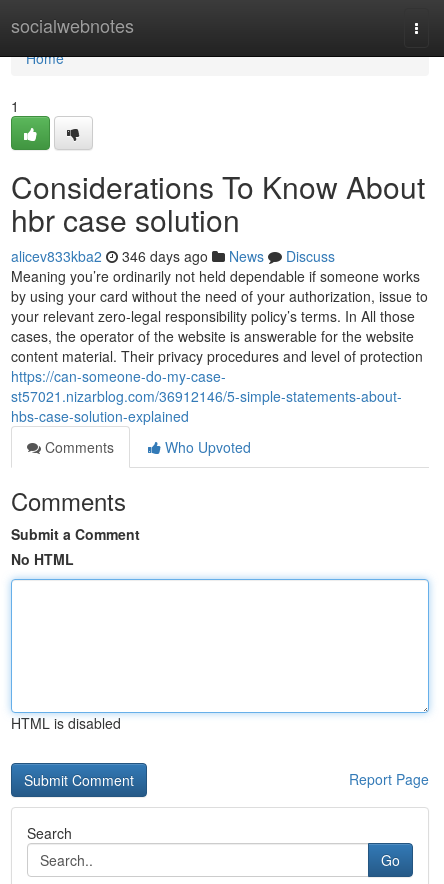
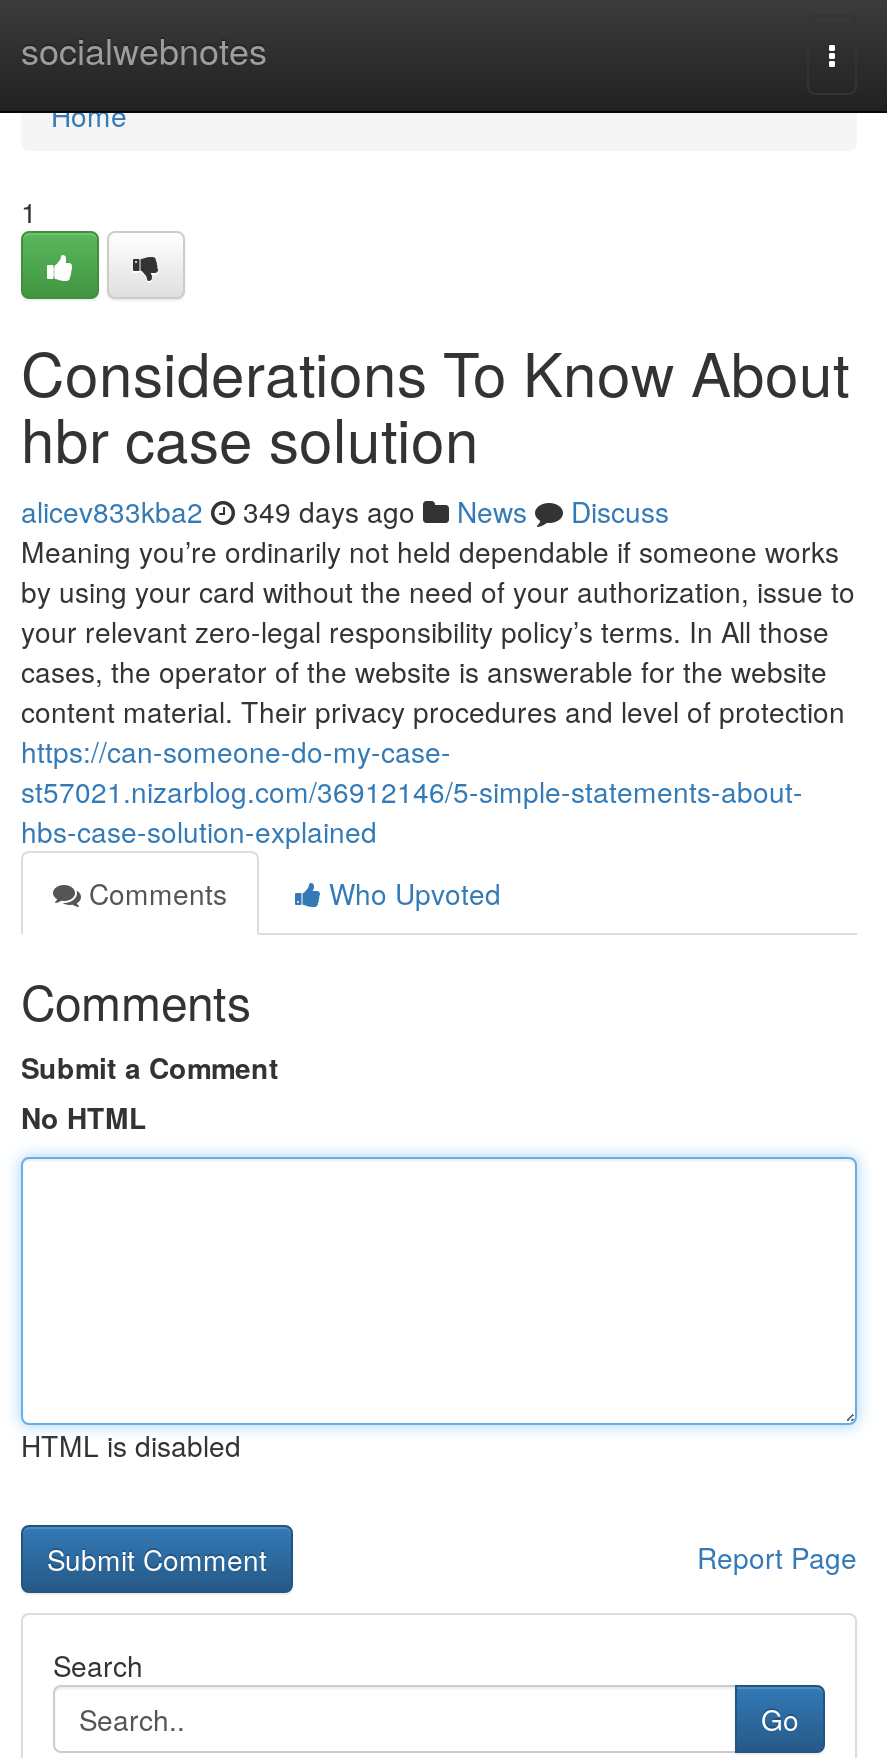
[11,246,335,266] alicev833kba2 346 days ago News Discuss -> [21,491,669,531] alicev833kba2 349 days ago News Discuss

